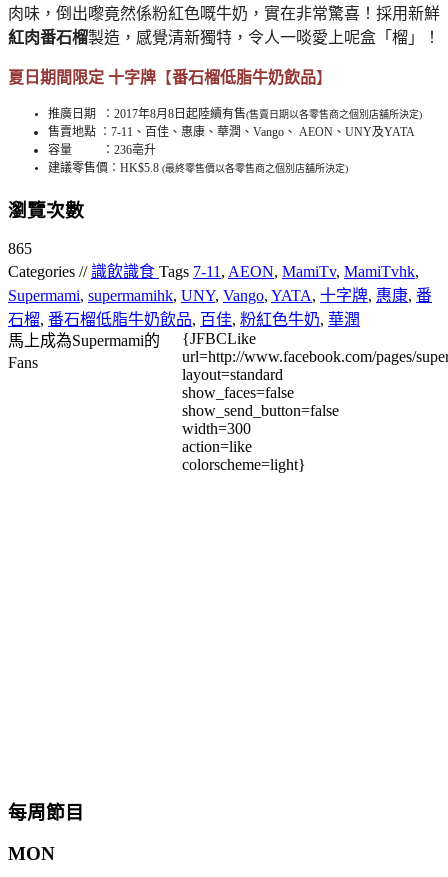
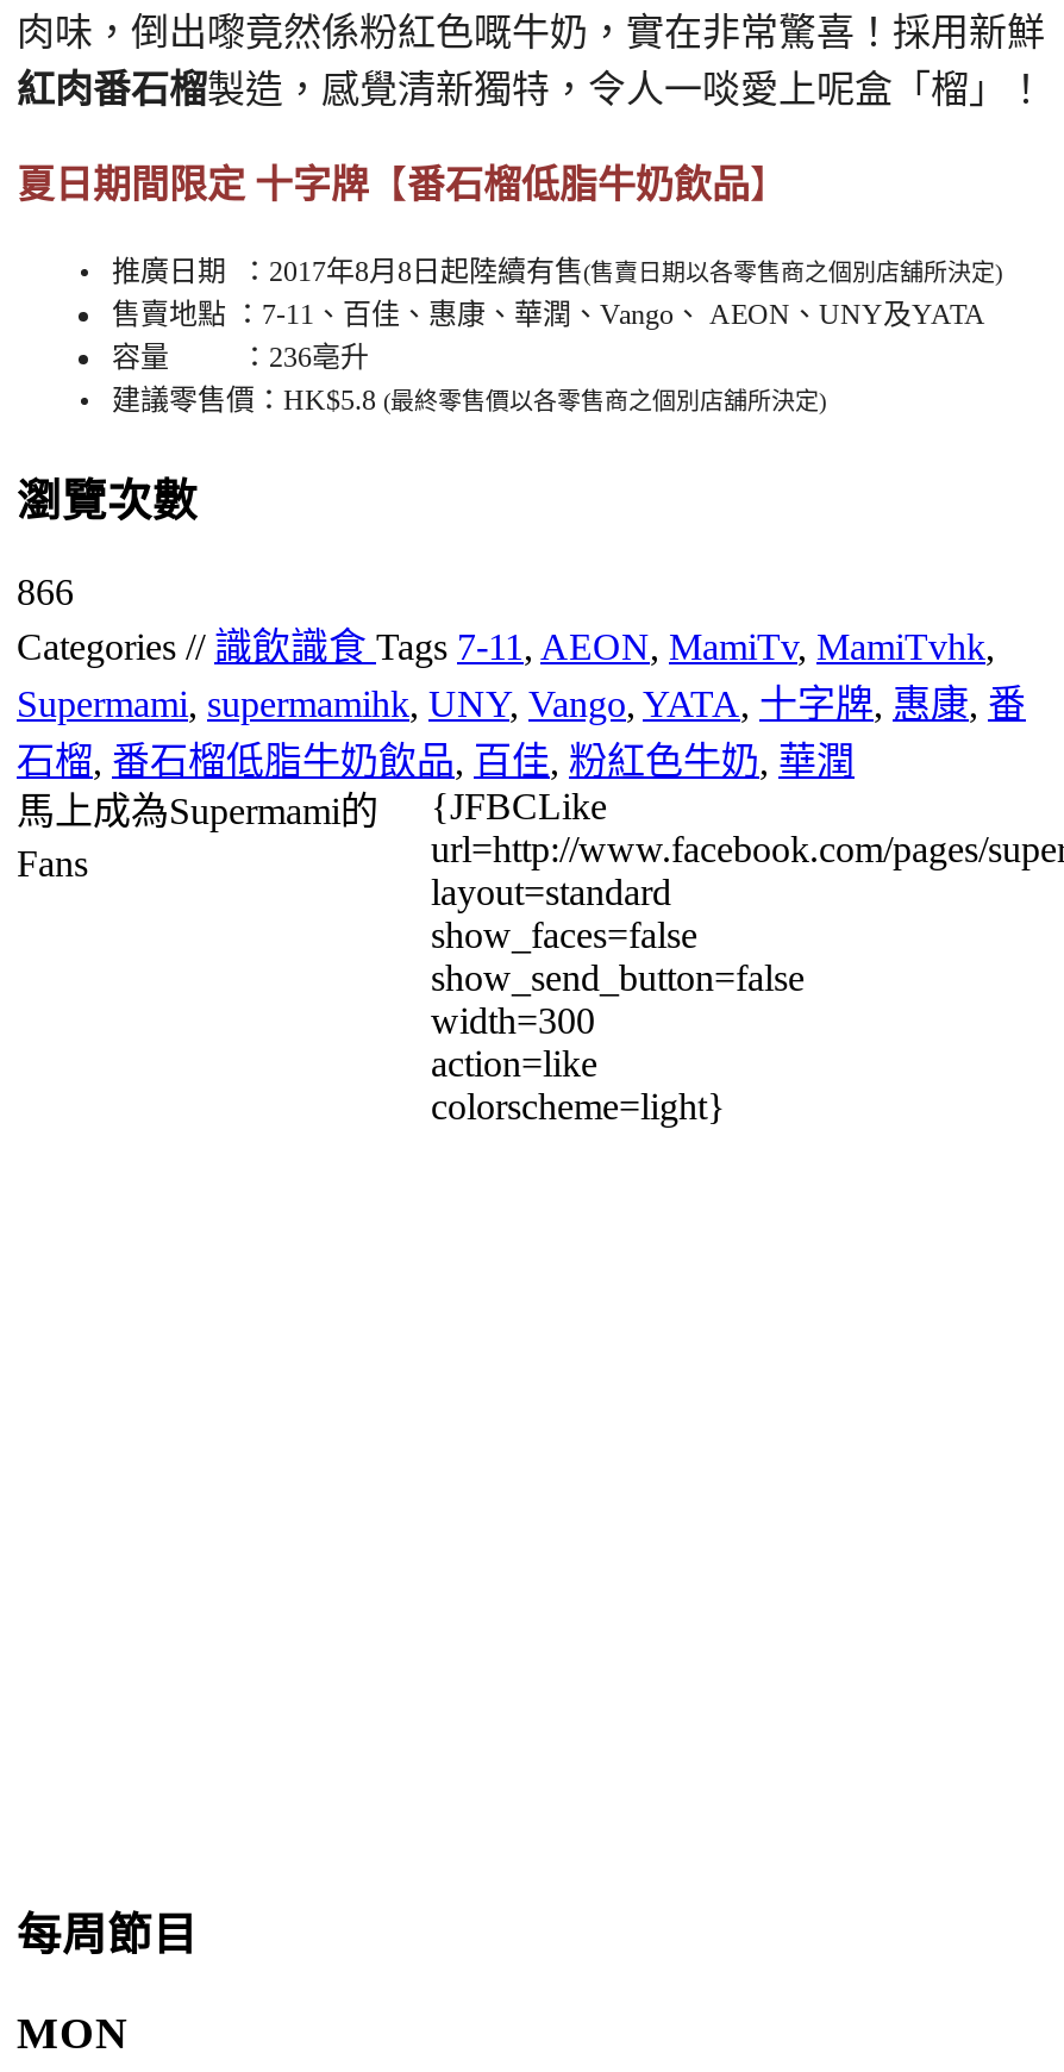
[8,240,32,257] 865 -> [17,572,74,613] 866

